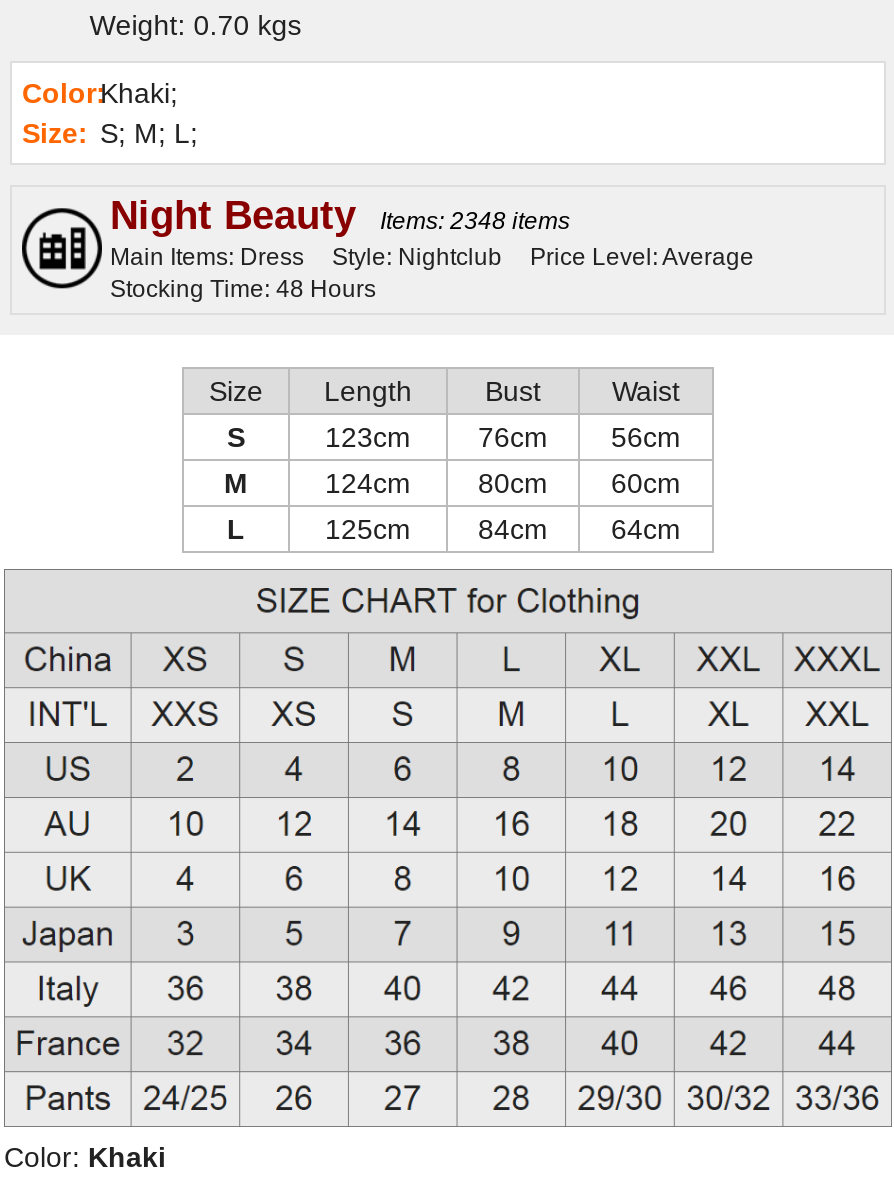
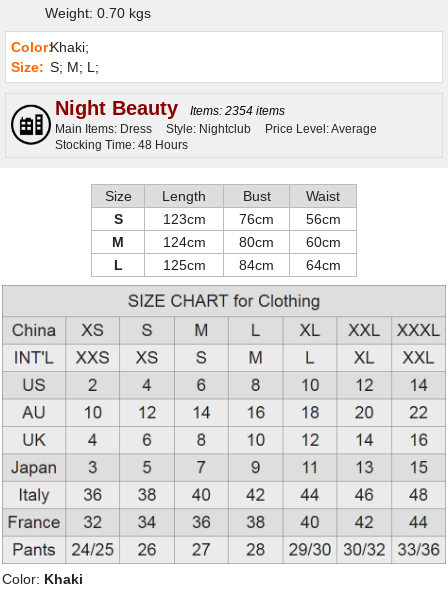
[110,193,570,237] Night Beauty Items: 2348 items -> [55,97,285,119] Night Beauty Items: 2354 items

